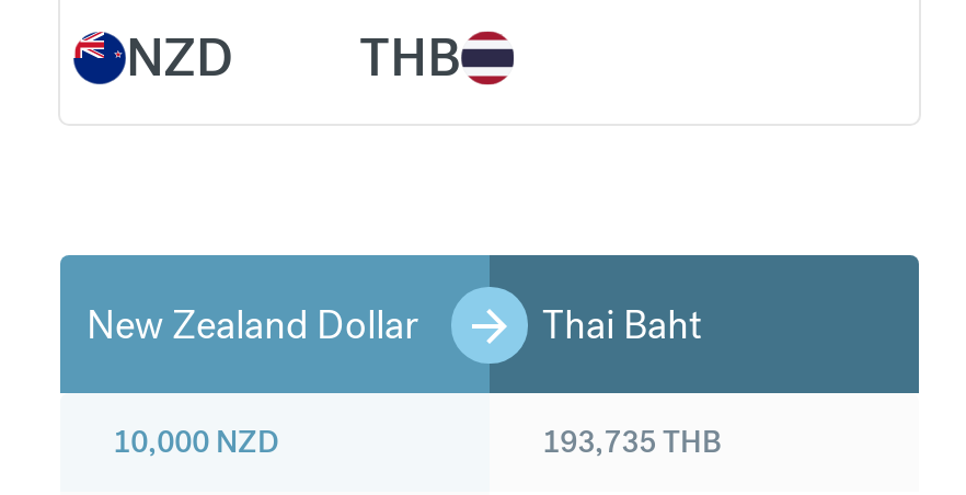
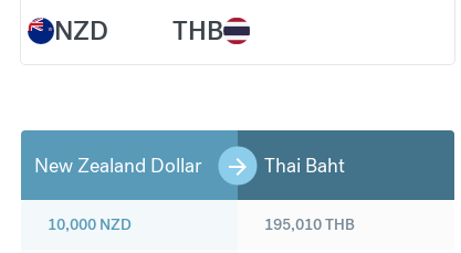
[542,422,722,461] 193,735 THB -> [264,215,355,234] 195,010 THB

